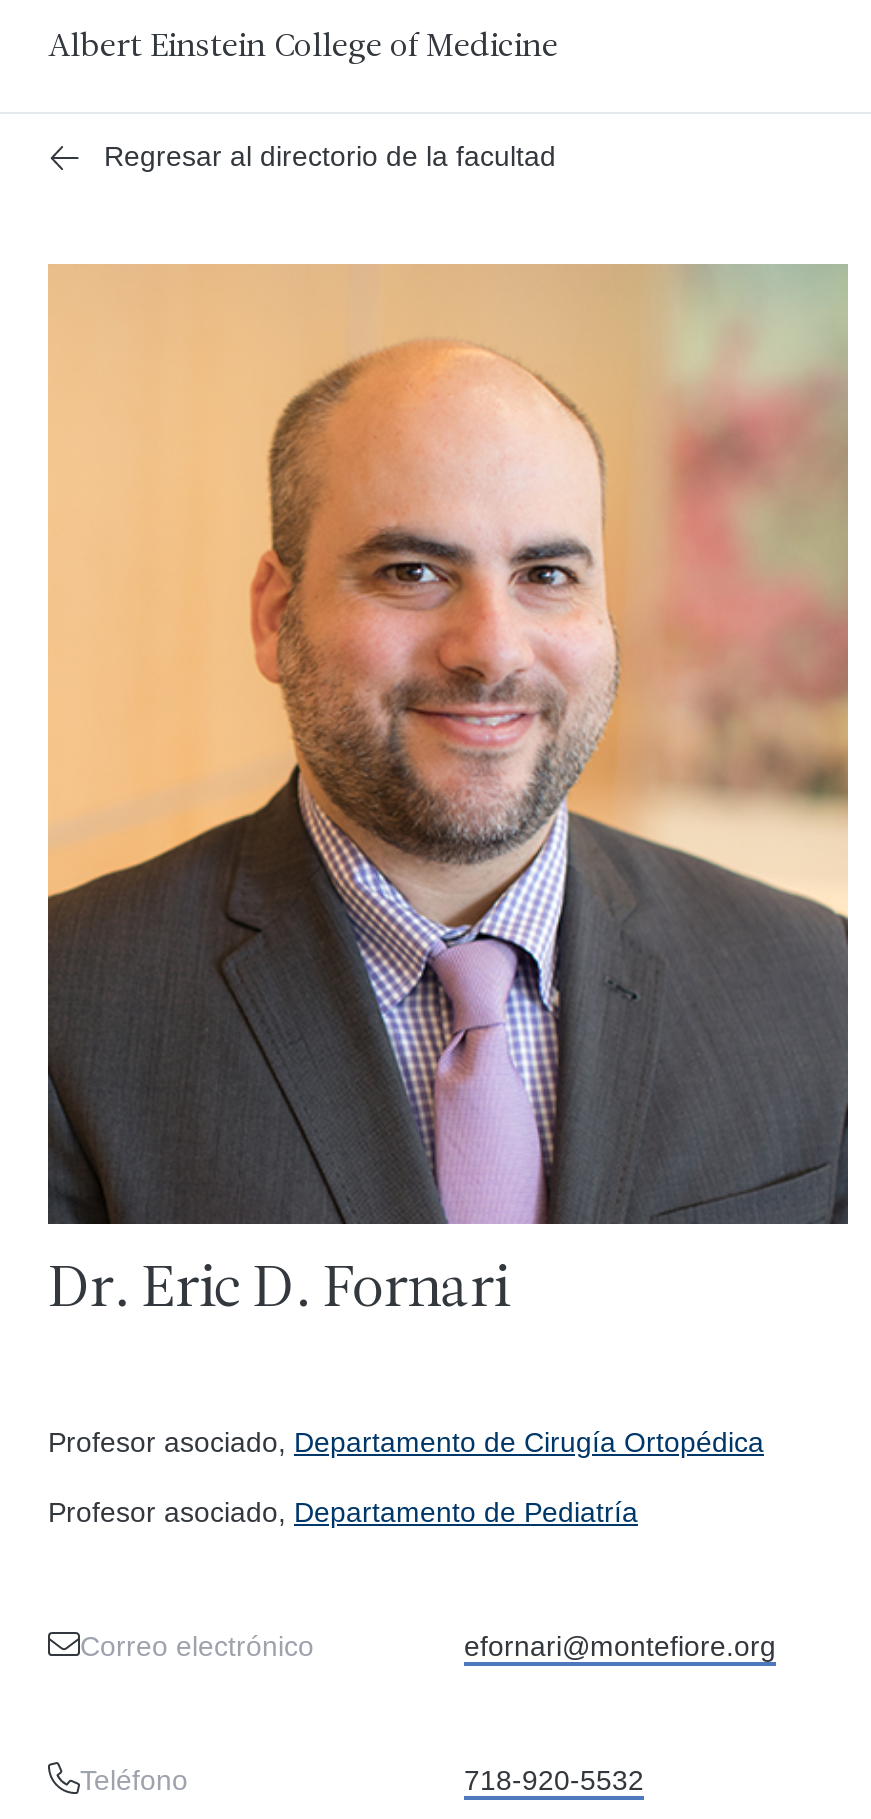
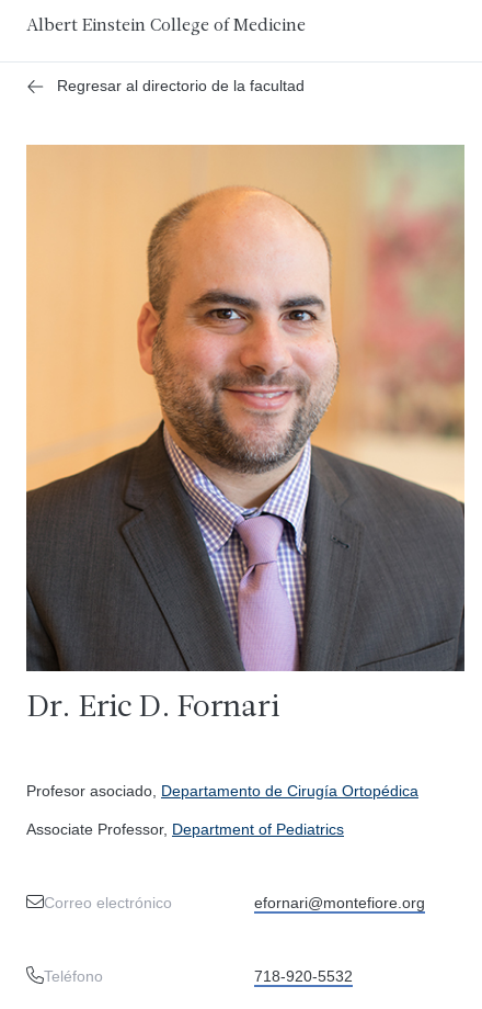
[48,1496,638,1528] Profesor asociado, Departamento de Pediatría -> [26,820,344,838] Associate Professor, Department of Pediatrics

